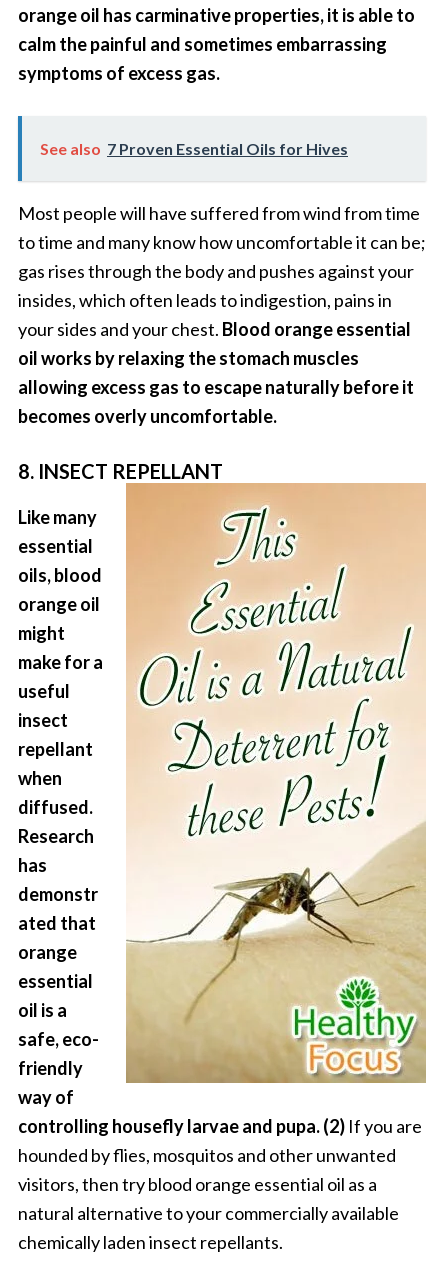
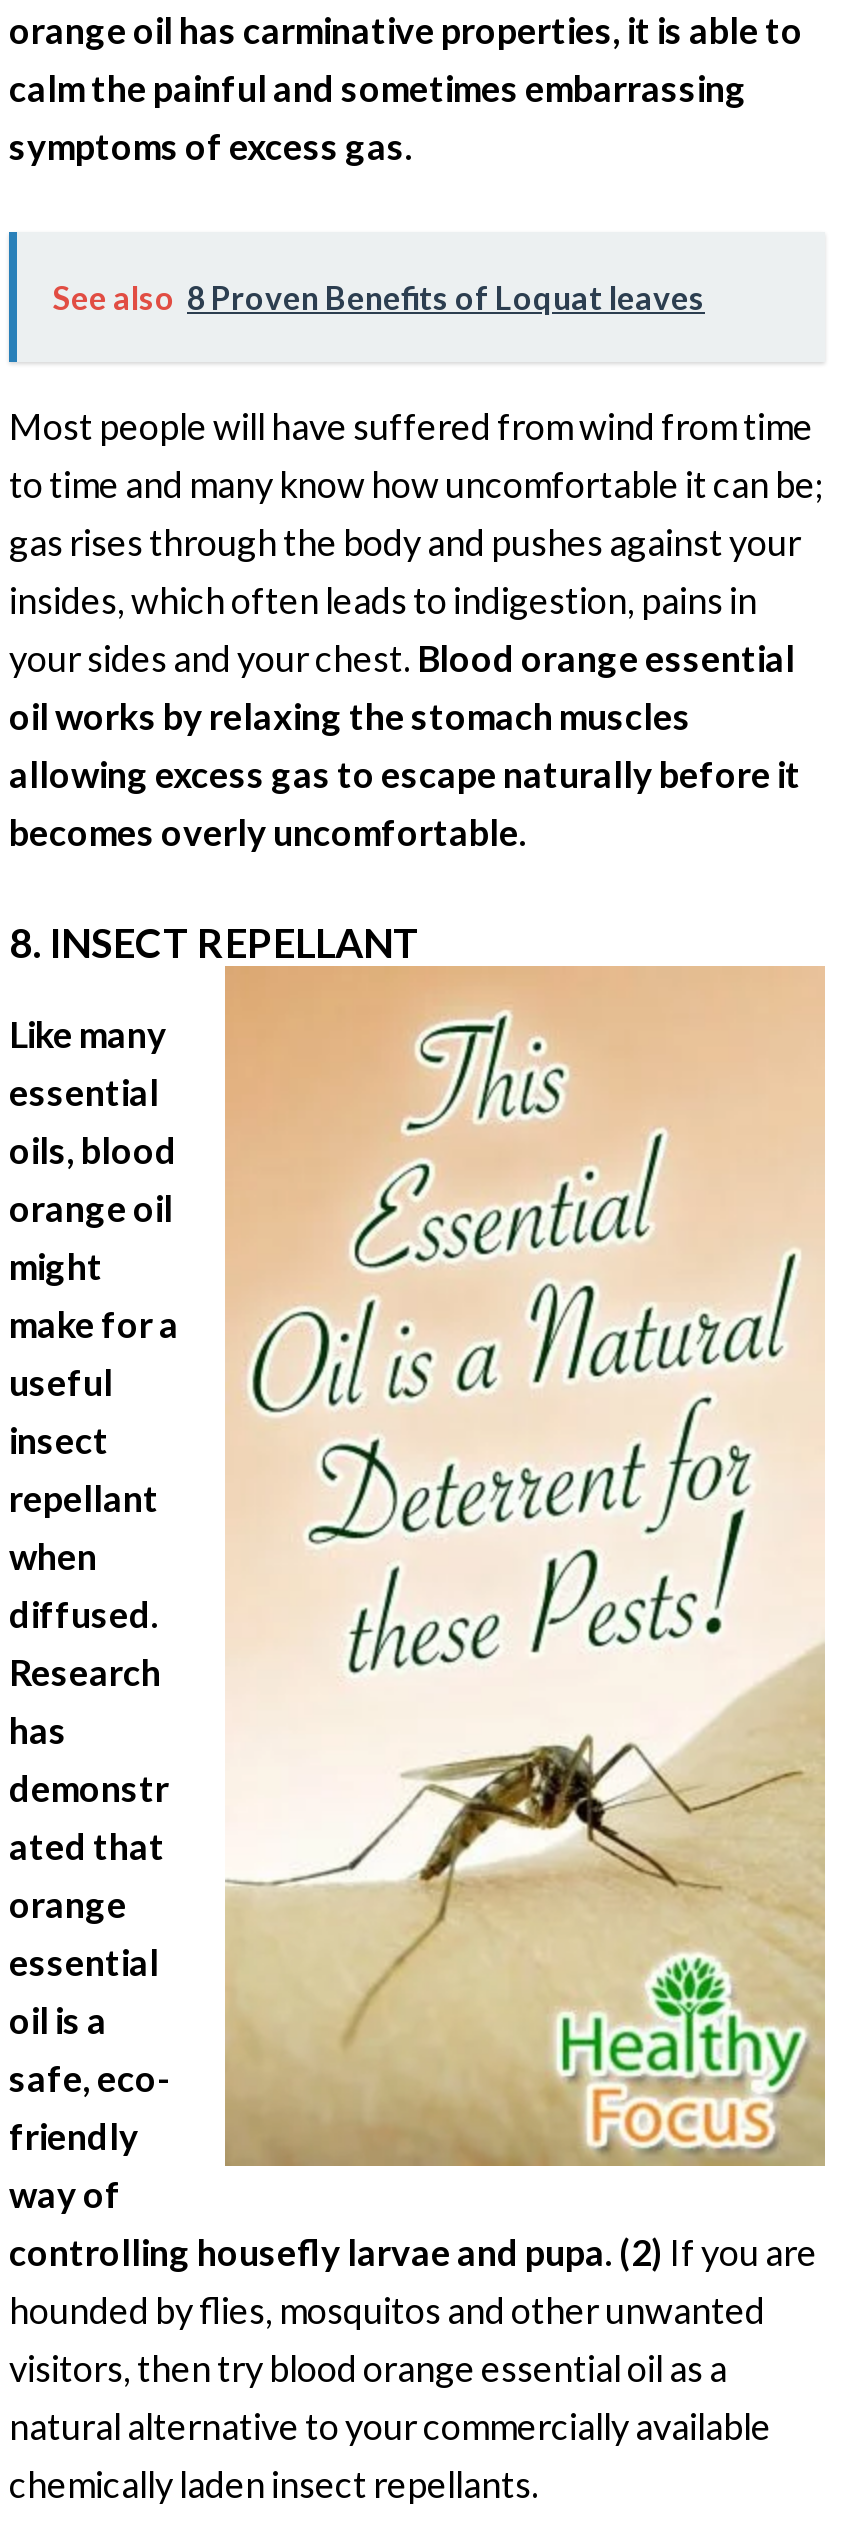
[40,139,348,158] See also 7 Proven Essential Oils for Hives -> [53,278,705,316] See also 8 Proven Benefits of Loquat leaves

